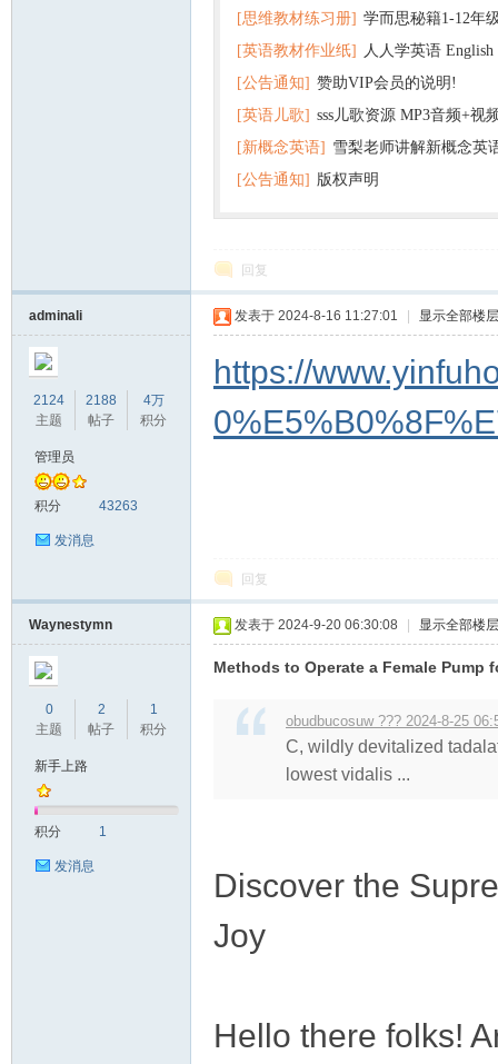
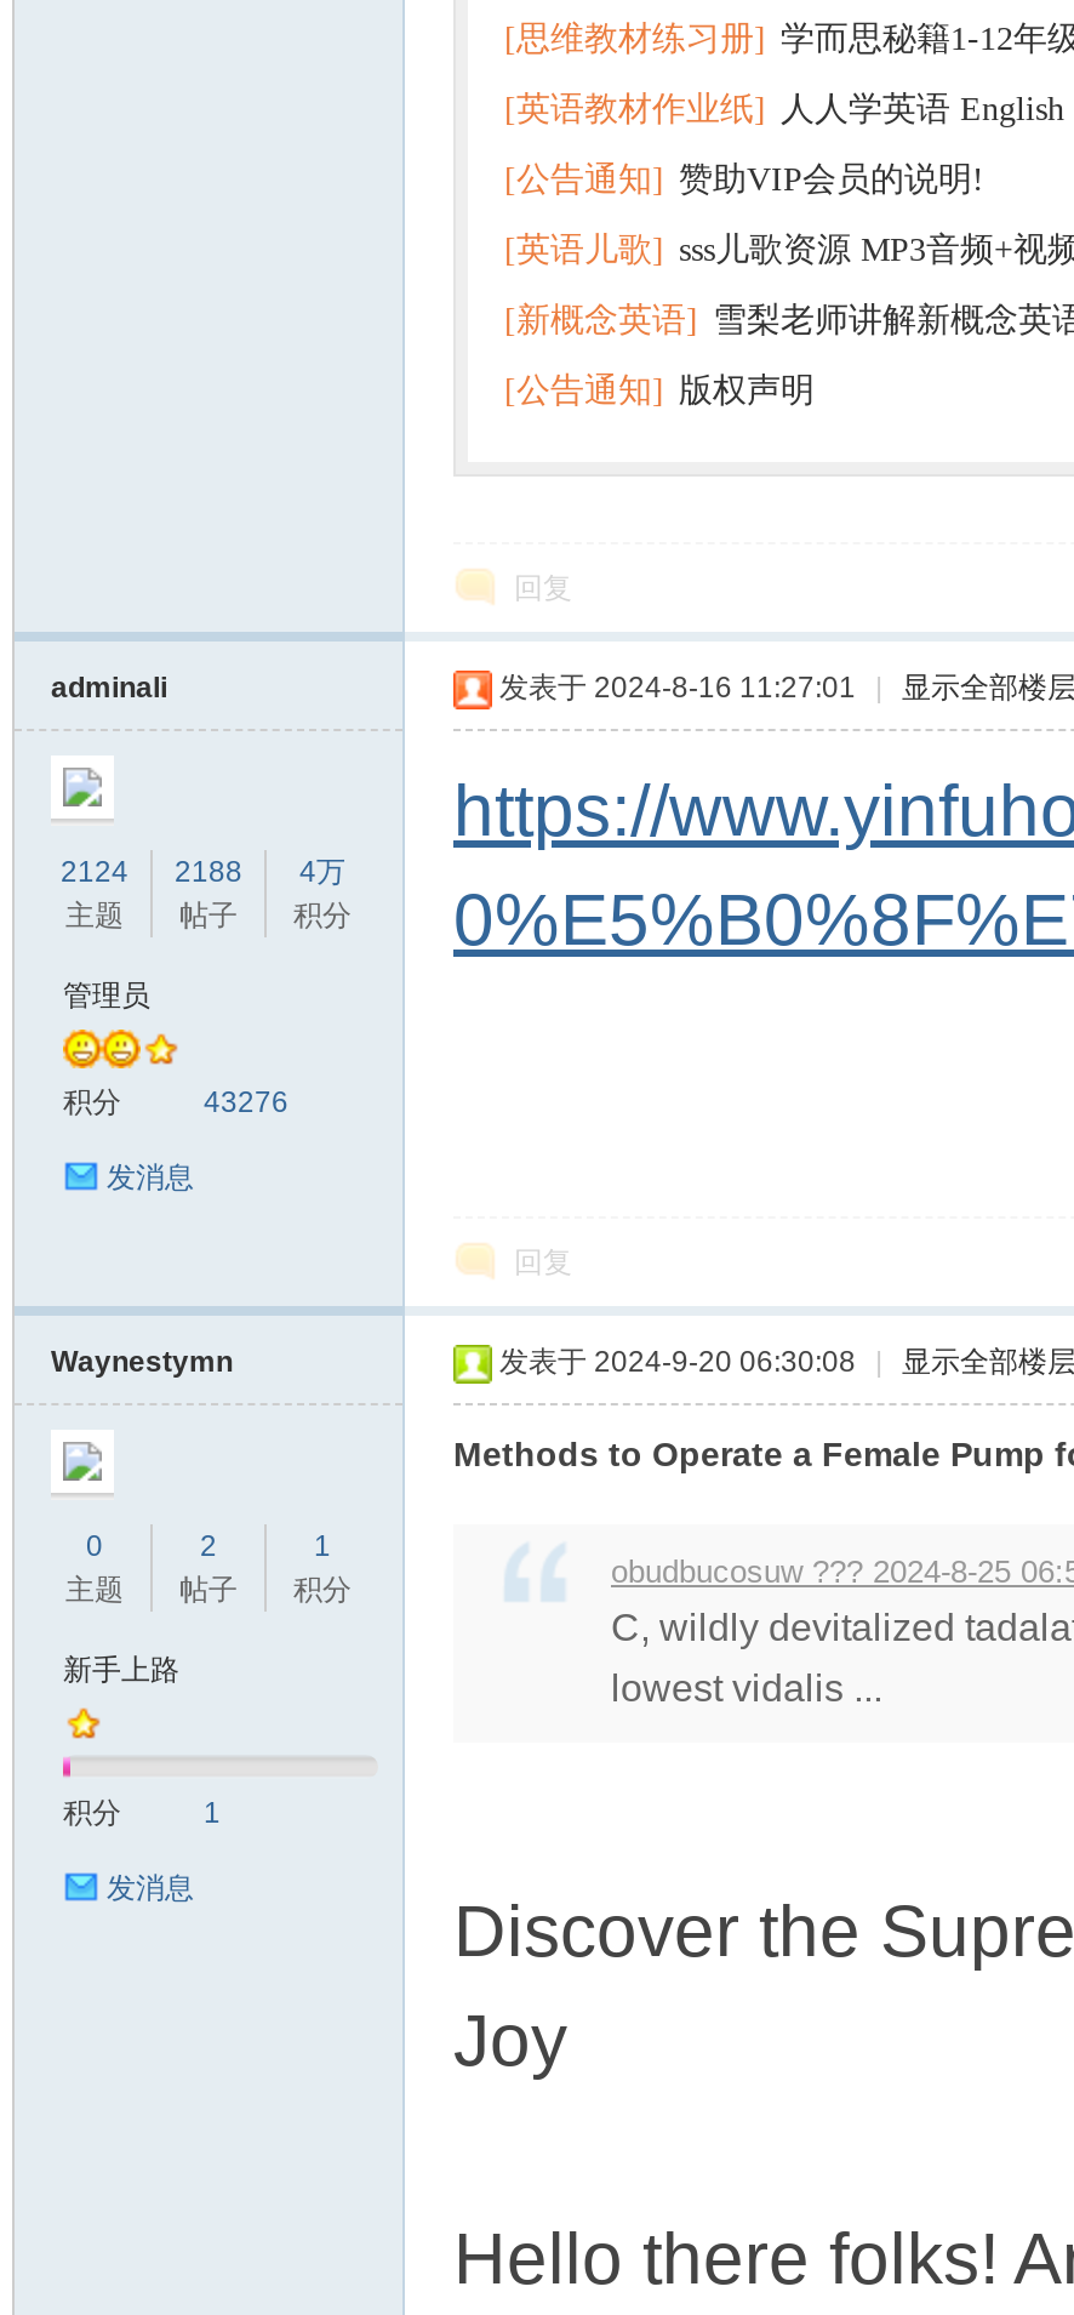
[99,498,138,514] 43263 -> [204,1085,289,1119] 43276

